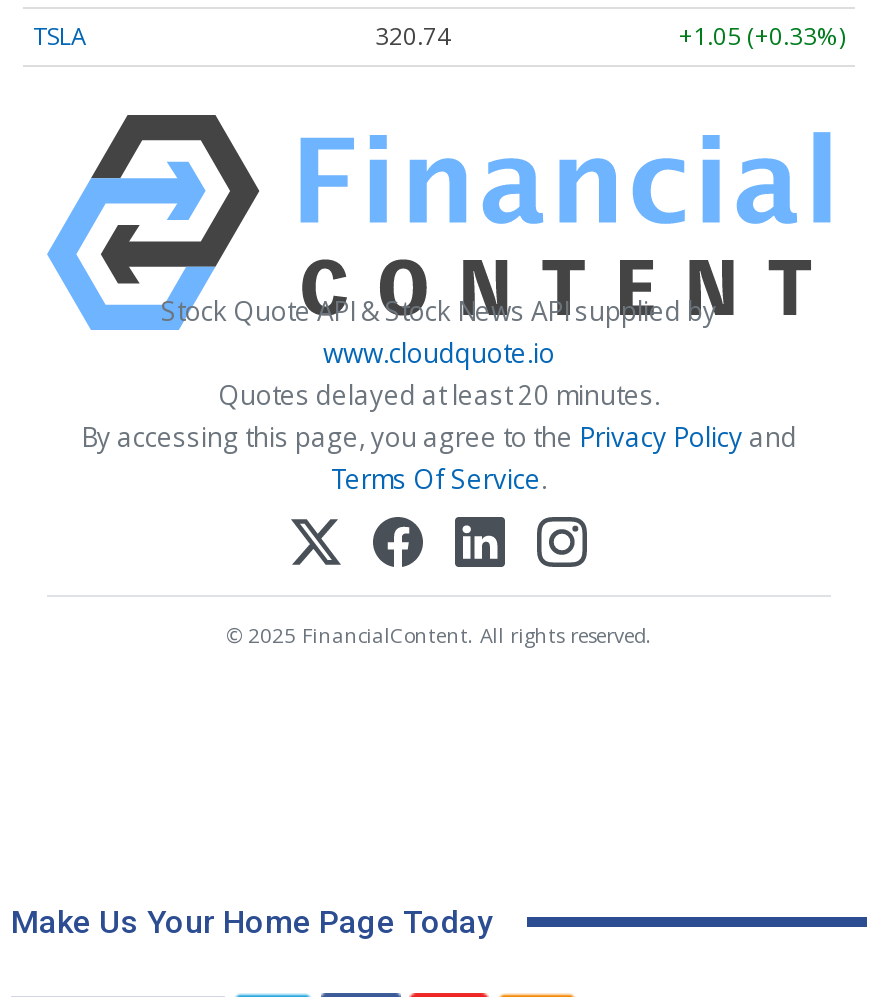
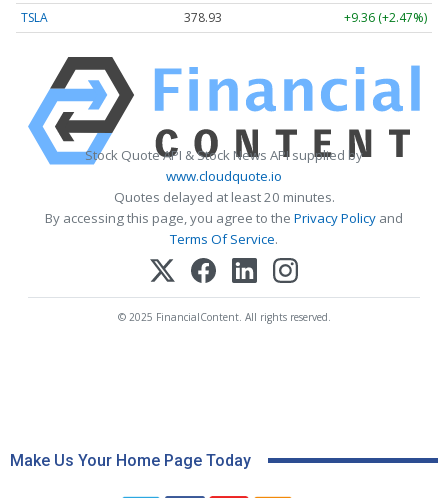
[375,18,451,52] 320.74 -> [184,8,222,25] 378.93
[679,18,845,52] +1.05 (+0.33%) -> [344,8,427,25] +9.36 (+2.47%)

